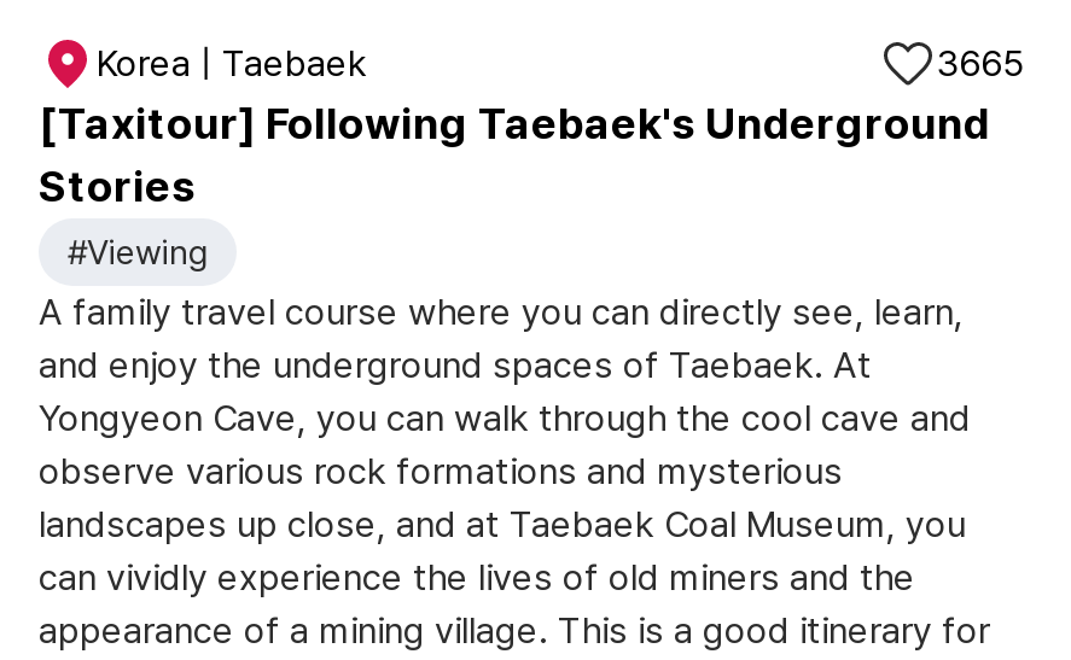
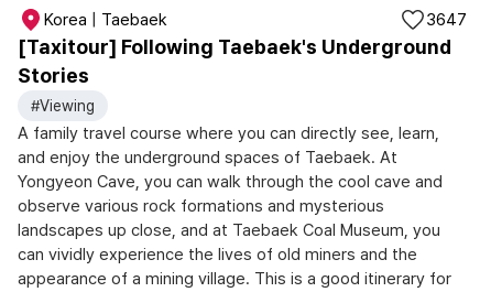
[937,42,1024,86] 3665 -> [426,10,467,30] 3647

